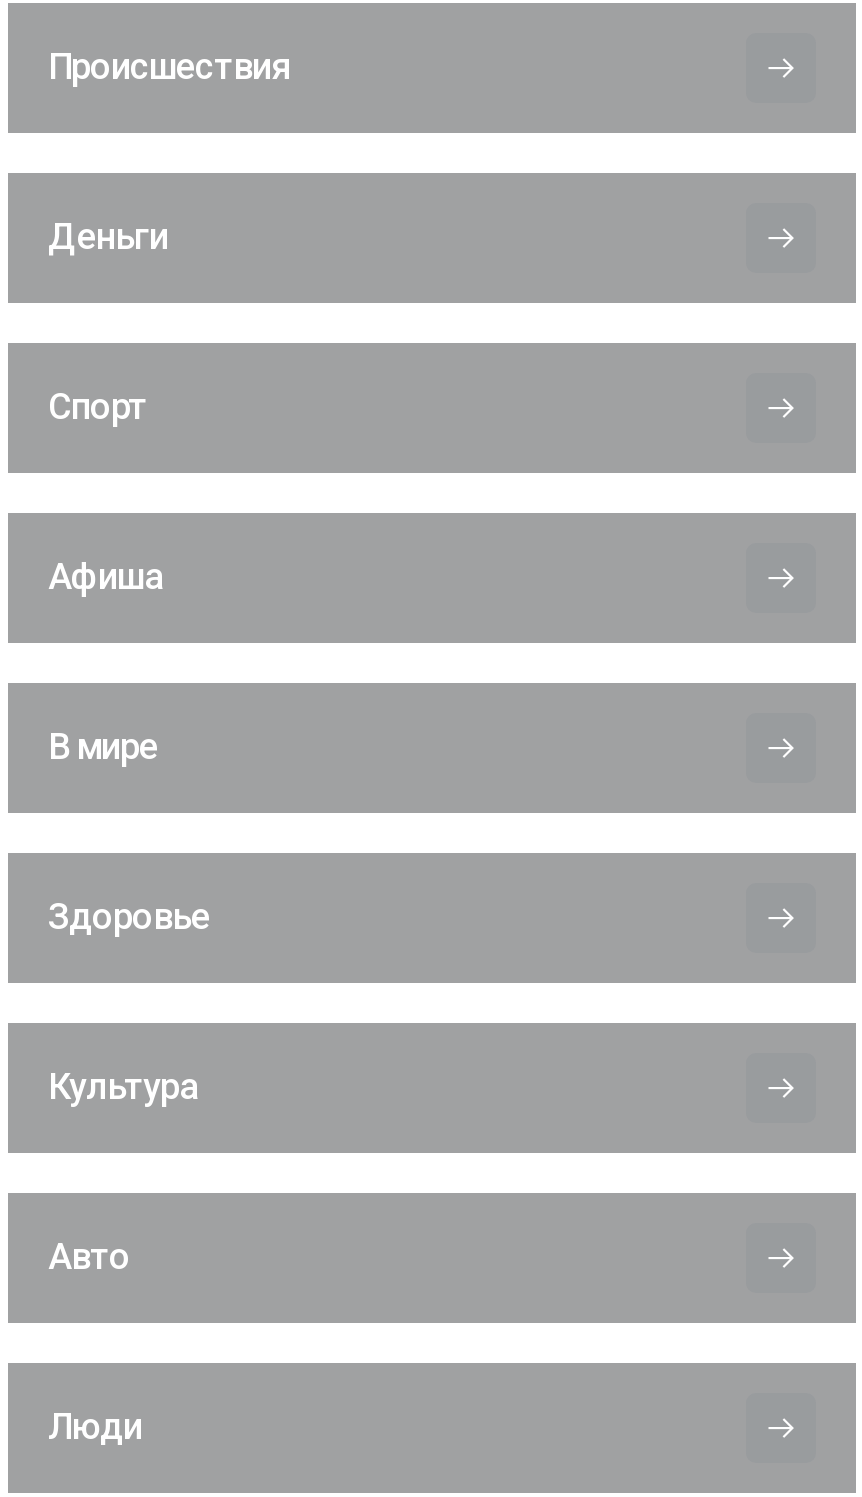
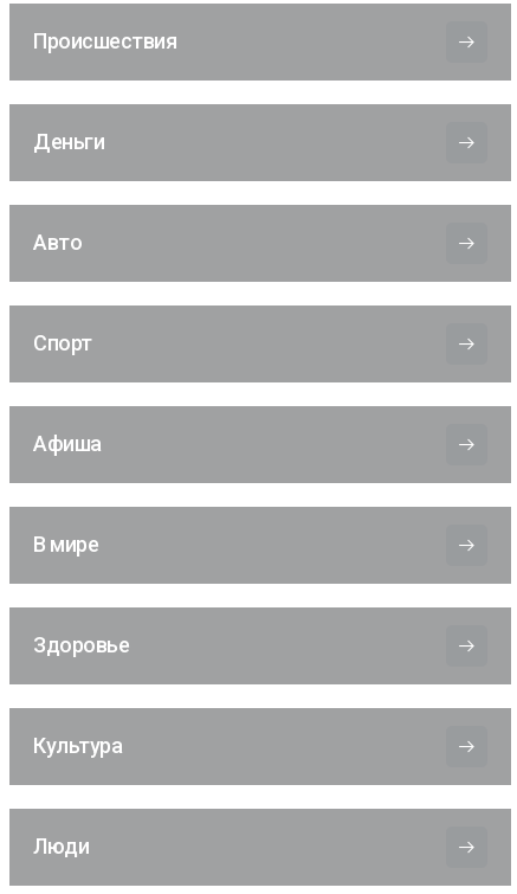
moved [48,386,210,1108] -> [33,331,129,758]: Спорт | Афиша | В мире | Здоровье | Культура
moved [48,1236,130,1278] -> [33,230,82,255]: Авто

